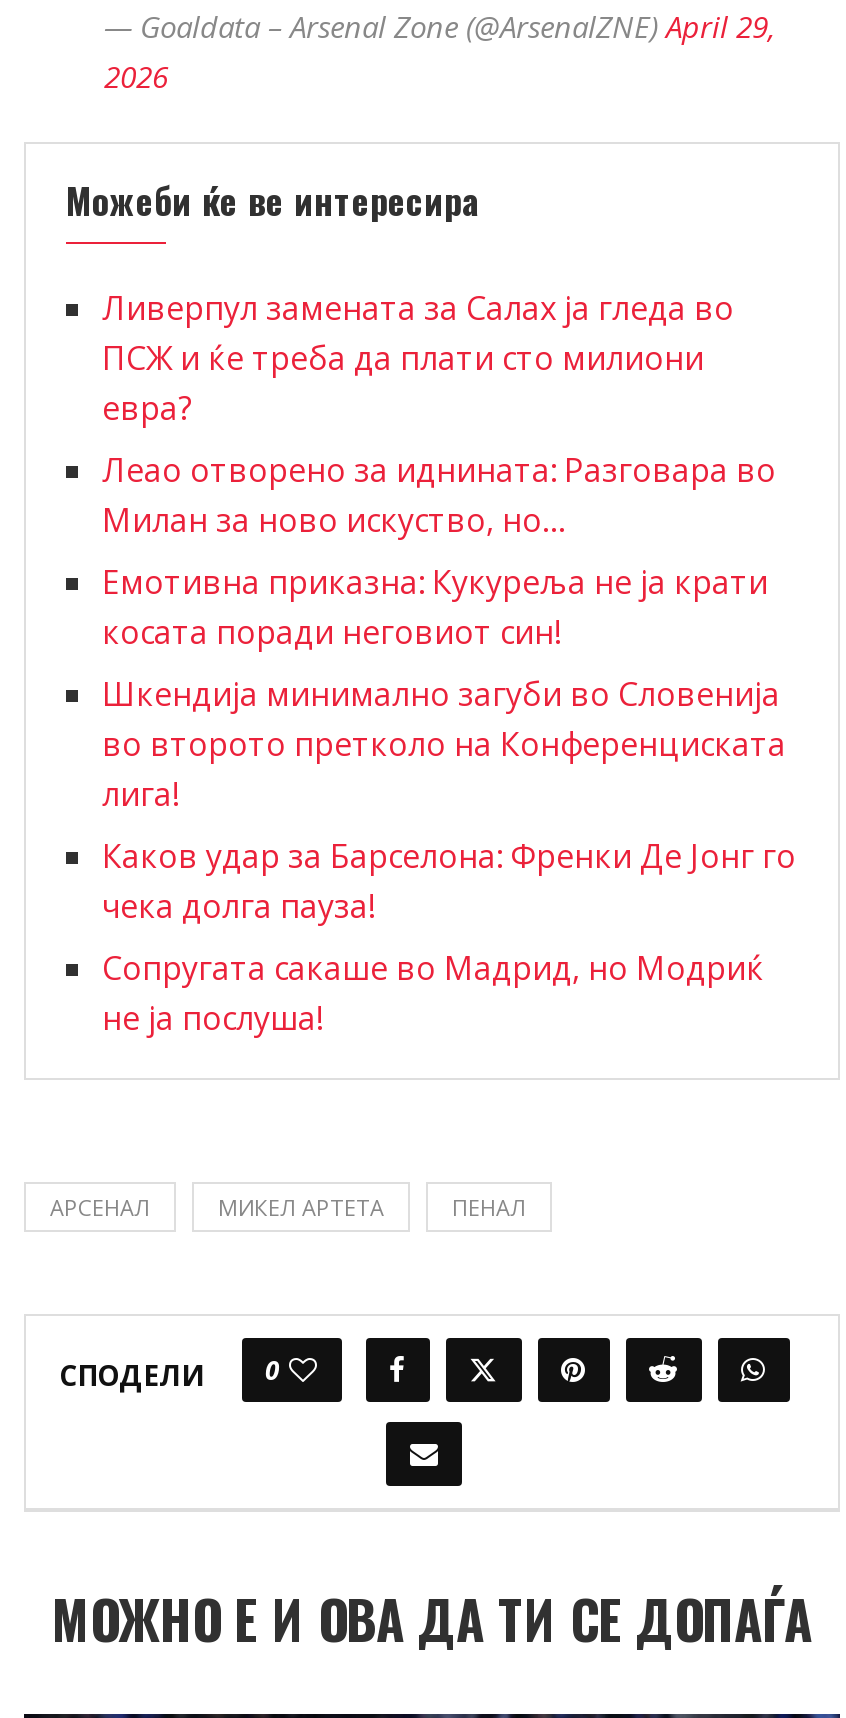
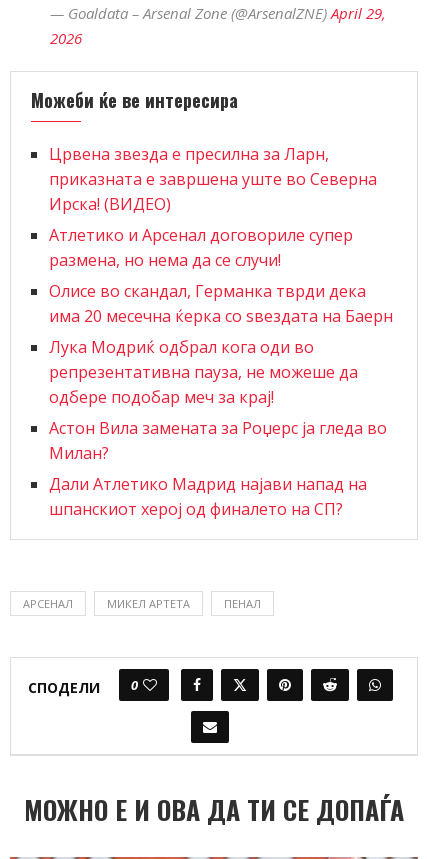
[102,286,796,1040] Ливерпул замената за Салах ја гледа во | ПСЖ и ќе треба да плати сто милиони | евра? | Леао отворено за иднината: Разговара во | Милан за ново искуство, но… | Емотивна приказна: Кукуреља не ја крати | косата поради неговиот син! | Шкендија минимално загуби во Словенија | во второто претколо на Конференциската | лига! | Каков удар за Барселона: Френки Де Јонг го | чека долга пауза! | Сопругата сакаше во Мадрид, но Модриќ | не ја послуша! -> [49,143,393,520] Црвена звезда е пресилна за Ларн, | приказната е завршена уште во Северна | Ирска! (ВИДЕО) | Атлетико и Арсенал договориле супер | размена, но нема да се случи! | Олисе во скандал, Германка тврди дека | има 20 месечна ќерка со ѕвездата на Баерн | Лука Модриќ одбрал кога оди во | репрезентативна пауза, не можеше да | одбере подобар меч за крај! | Астон Вила замената за Роџерс ја гледа во | Милан? | Дали Атлетико Мадрид најави напад на | шпанскиот херој од финалето на СП?

